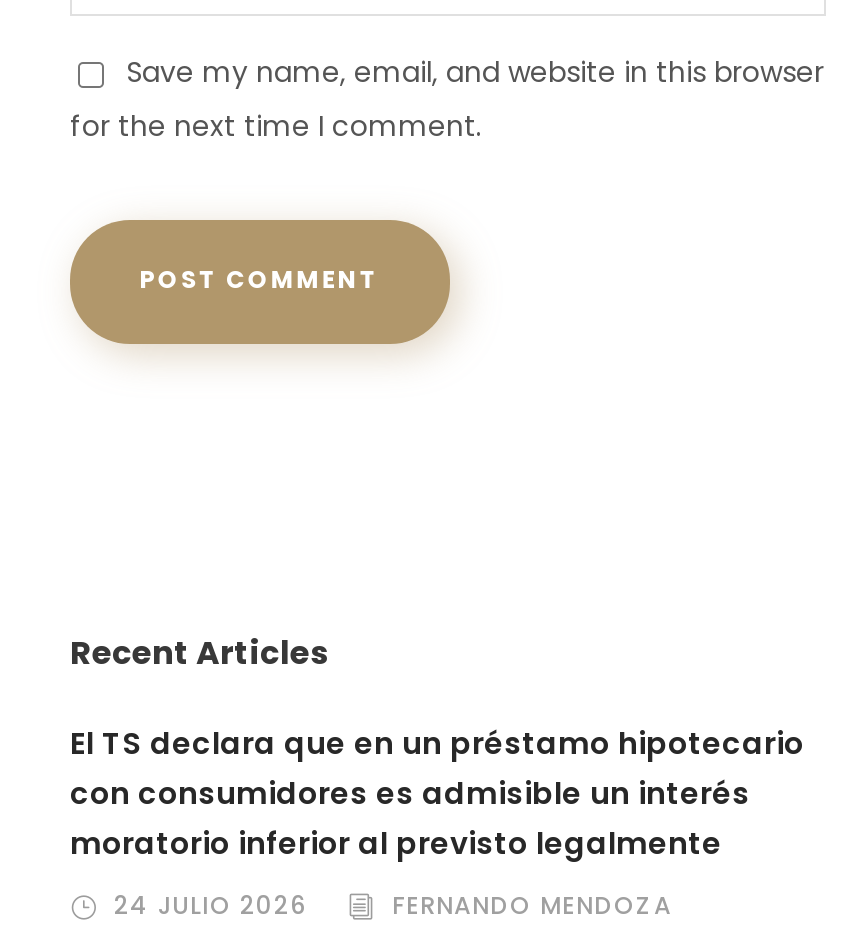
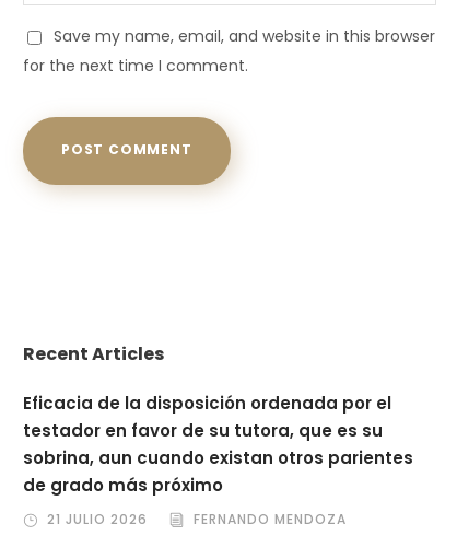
[70,723,804,865] El TS declara que en un préstamo hipotecario | con consumidores es admisible un interés | moratorio inferior al previsto legalmente -> [23,392,413,497] Eficacia de la disposición ordenada por el | testador en favor de su tutora, que es su | sobrina, aun cuando existan otros parientes | de grado más próximo
[114,889,308,923] 24 JULIO 2026 -> [47,510,148,529] 21 JULIO 2026

